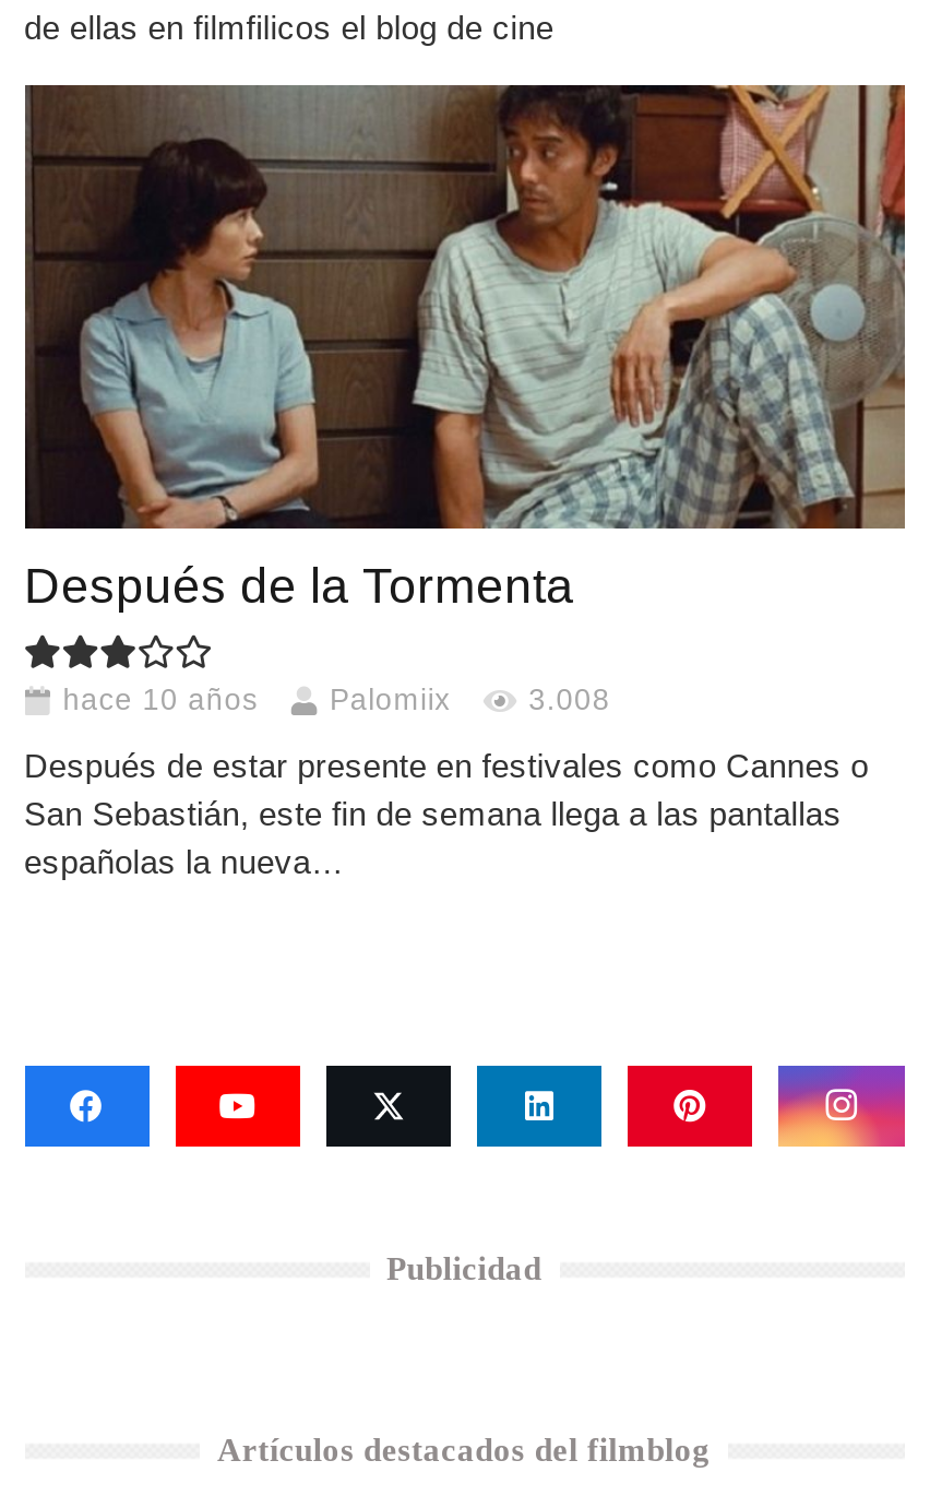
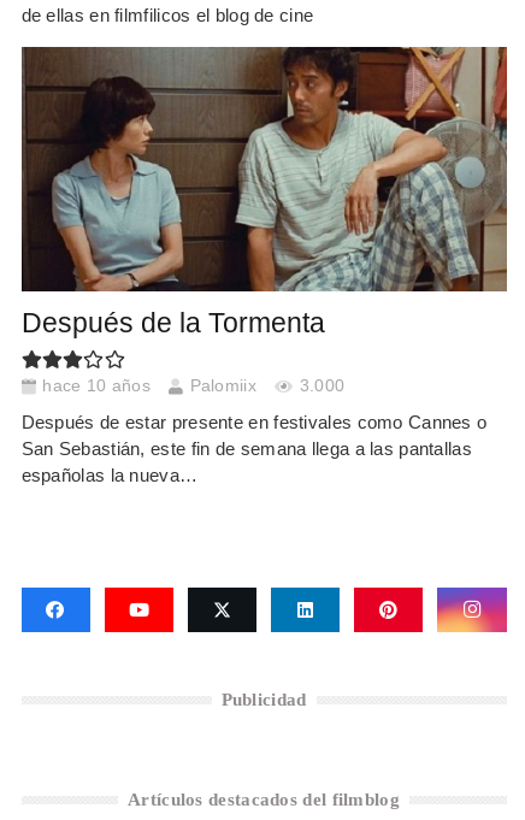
[529,684,610,717] 3.008 -> [299,377,345,395] 3.000

